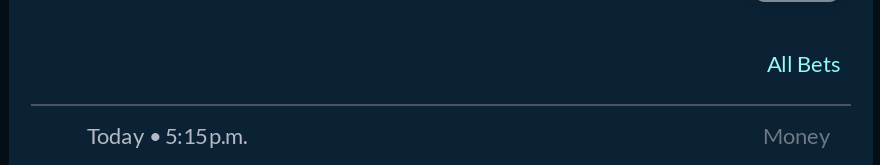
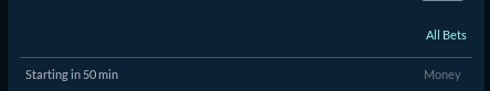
[87,122,247,148] Today • 5:15 p.m. -> [25,67,118,81] Starting in 50 min

